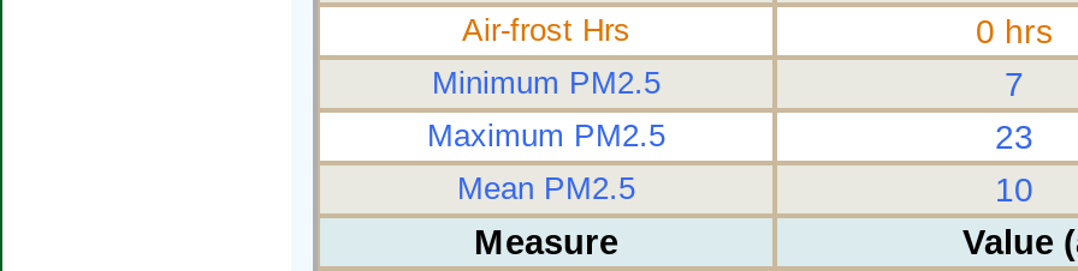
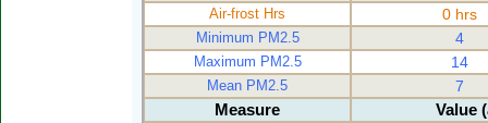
[1005,65,1024,103] 7 -> [455,29,463,47] 4
[995,117,1033,156] 23 -> [450,53,468,71] 14
[995,170,1033,208] 10 -> [455,77,463,95] 7

